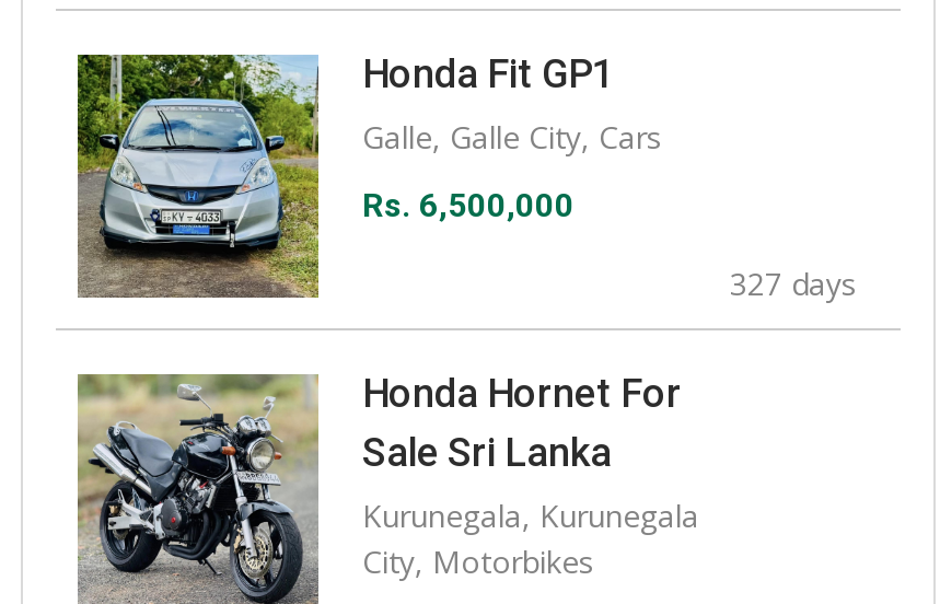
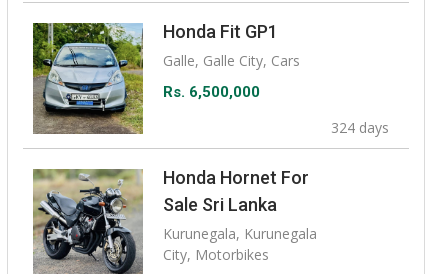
[730,263,857,305] 327 days -> [331,118,389,137] 324 days

